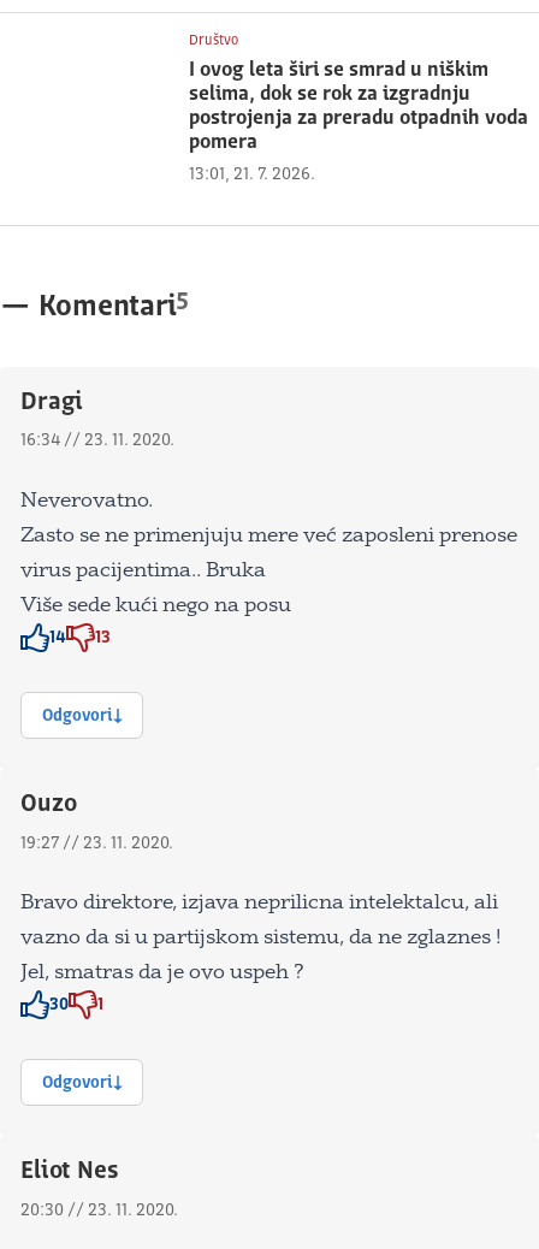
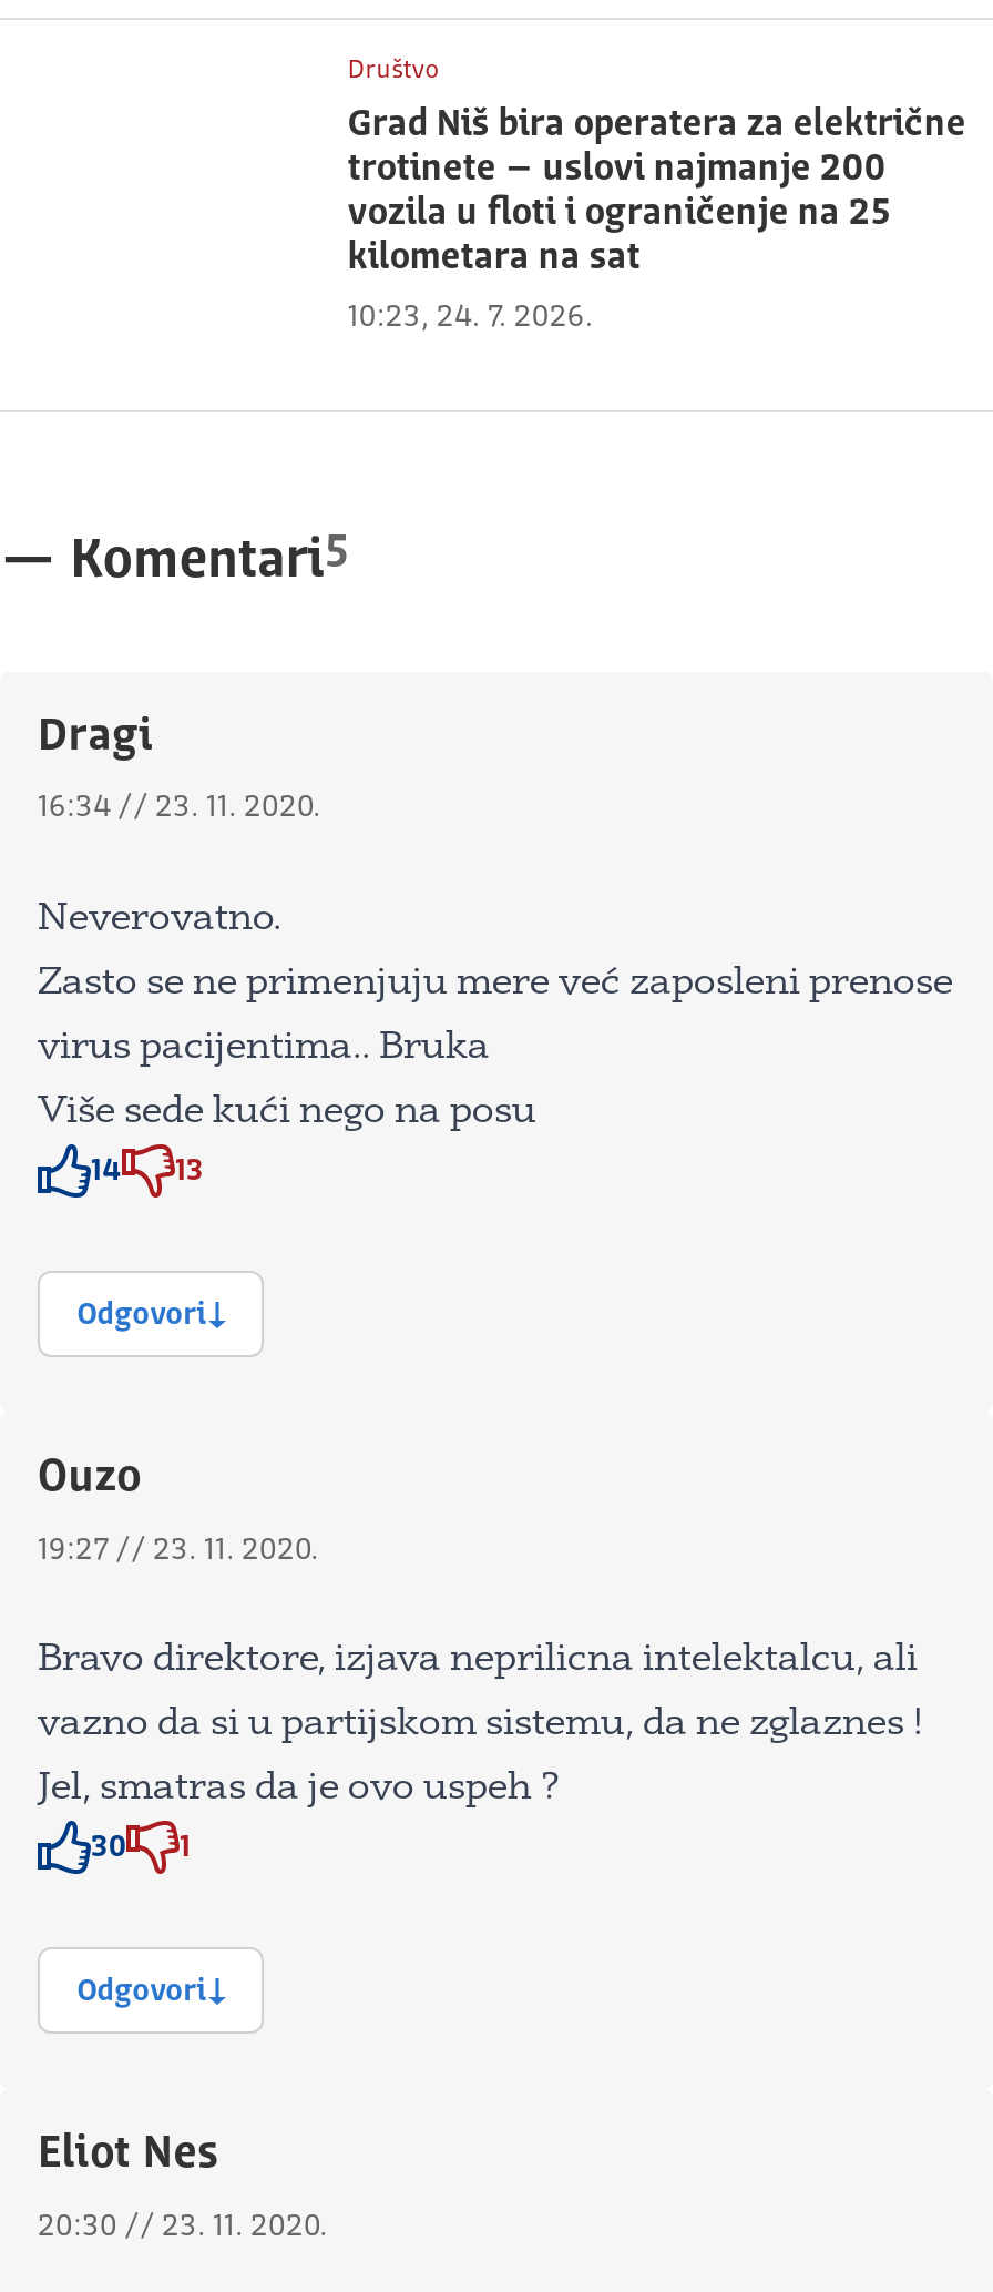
[189,60,528,153] I ovog leta širi se smrad u niškim | selima, dok se rok za izgradnju | postrojenja za preradu otpadnih voda | pomera -> [348,106,966,277] Grad Niš bira operatera za električne | trotinete – uslovi najmanje 200 | vozila u floti i ograničenje na 25 | kilometara na sat
[189,167,315,183] 13:01, 21. 7. 2026. -> [348,302,594,334] 10:23, 24. 7. 2026.

